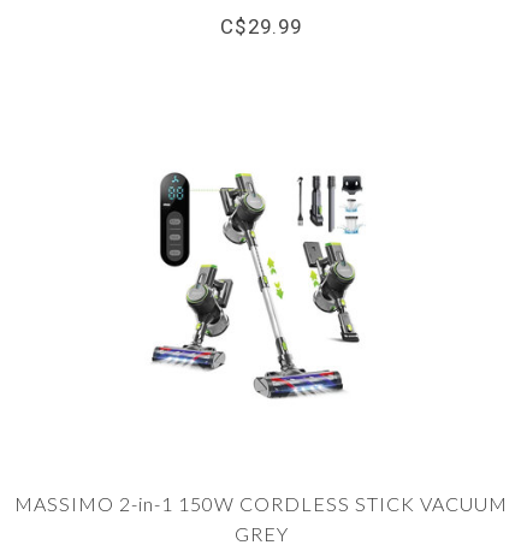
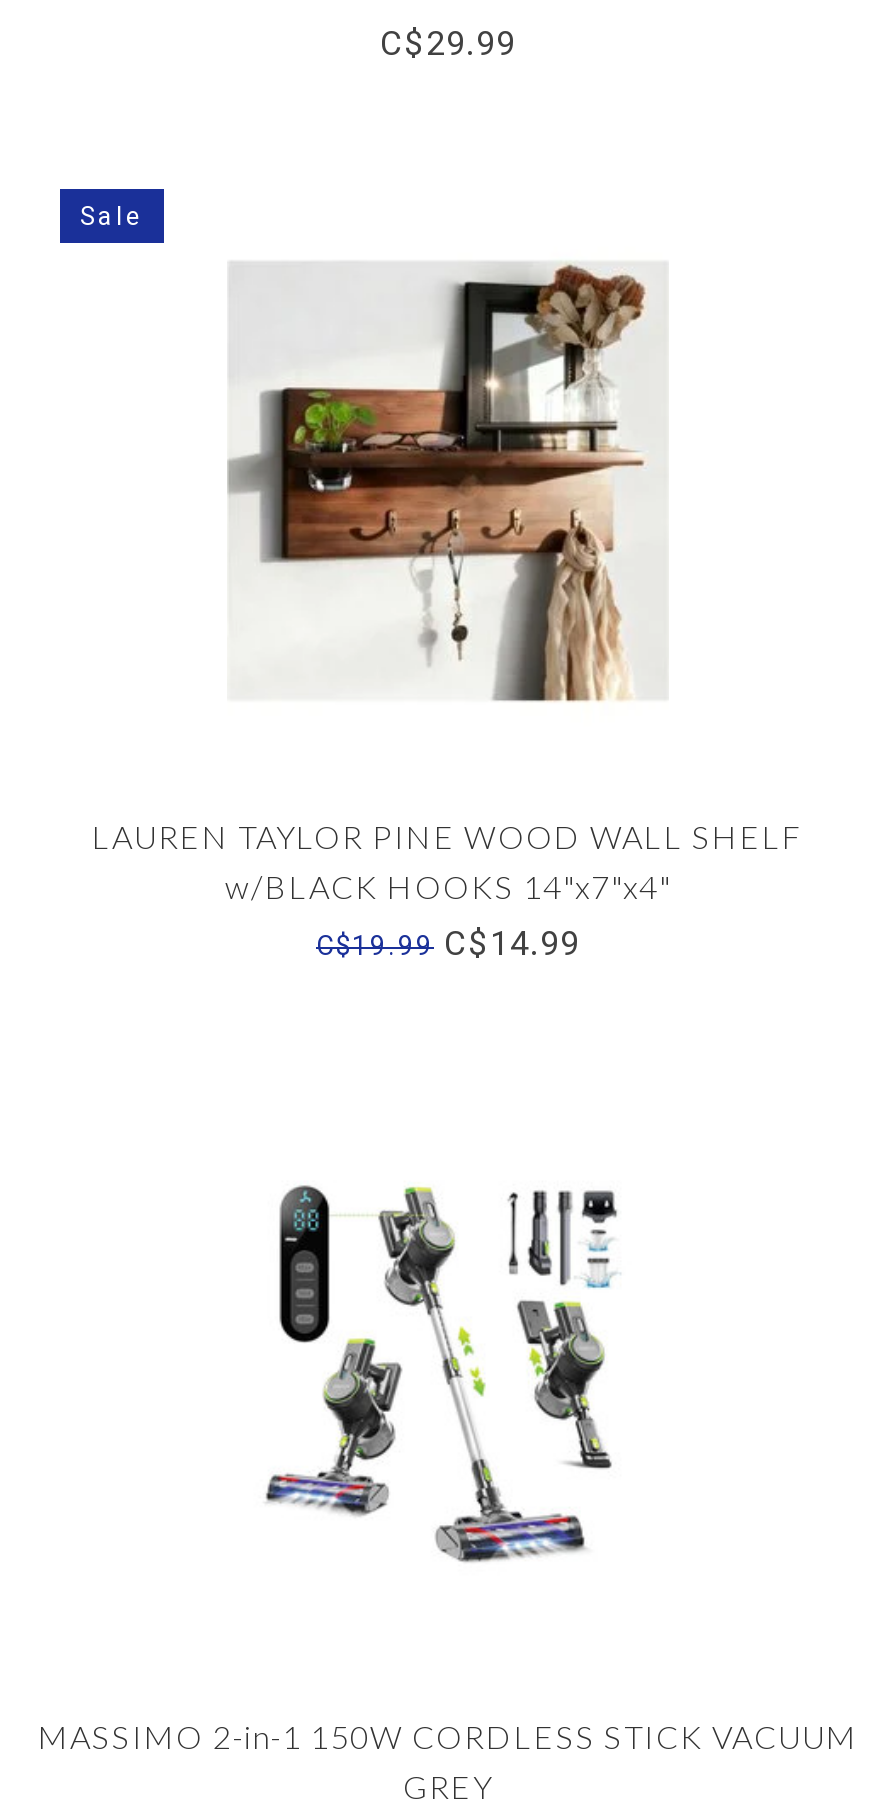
none -> [80,201,144,231] Sale
none -> [92,817,804,963] LAUREN TAYLOR PINE WOOD WALL SHELF | w/BLACK HOOKS 14"x7"x4" | C$19.99 C$14.99
none -> [226,261,666,703] [image]

